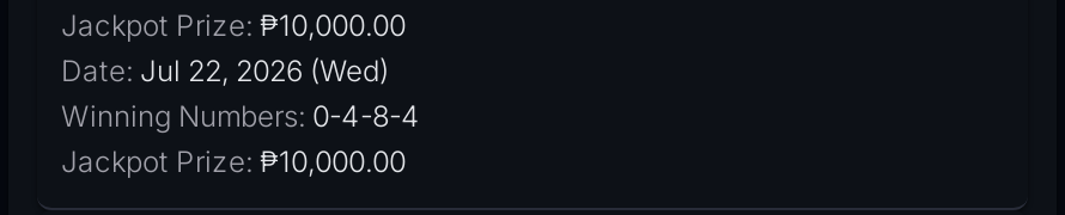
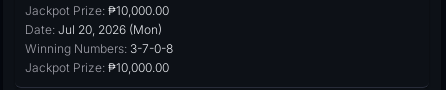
[61,53,389,88] Date: Jul 22, 2026 (Wed) -> [25,22,162,37] Date: Jul 20, 2026 (Mon)
[61,98,420,134] Winning Numbers: 0-4-8-4 -> [25,41,173,56] Winning Numbers: 3-7-0-8

